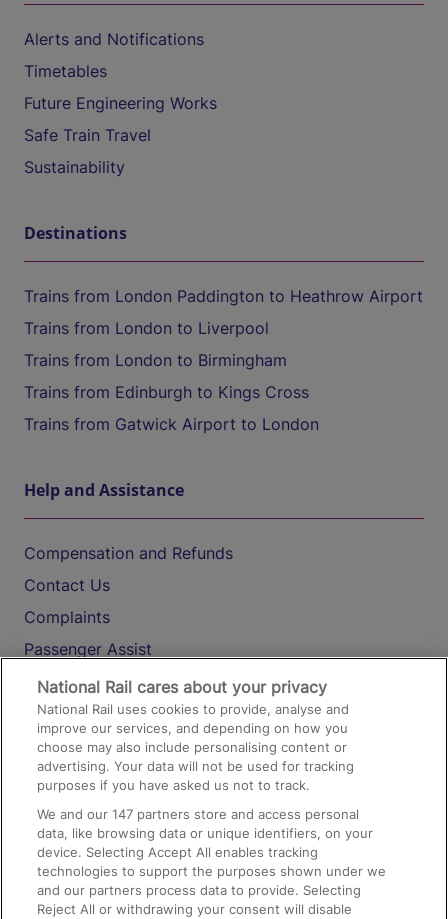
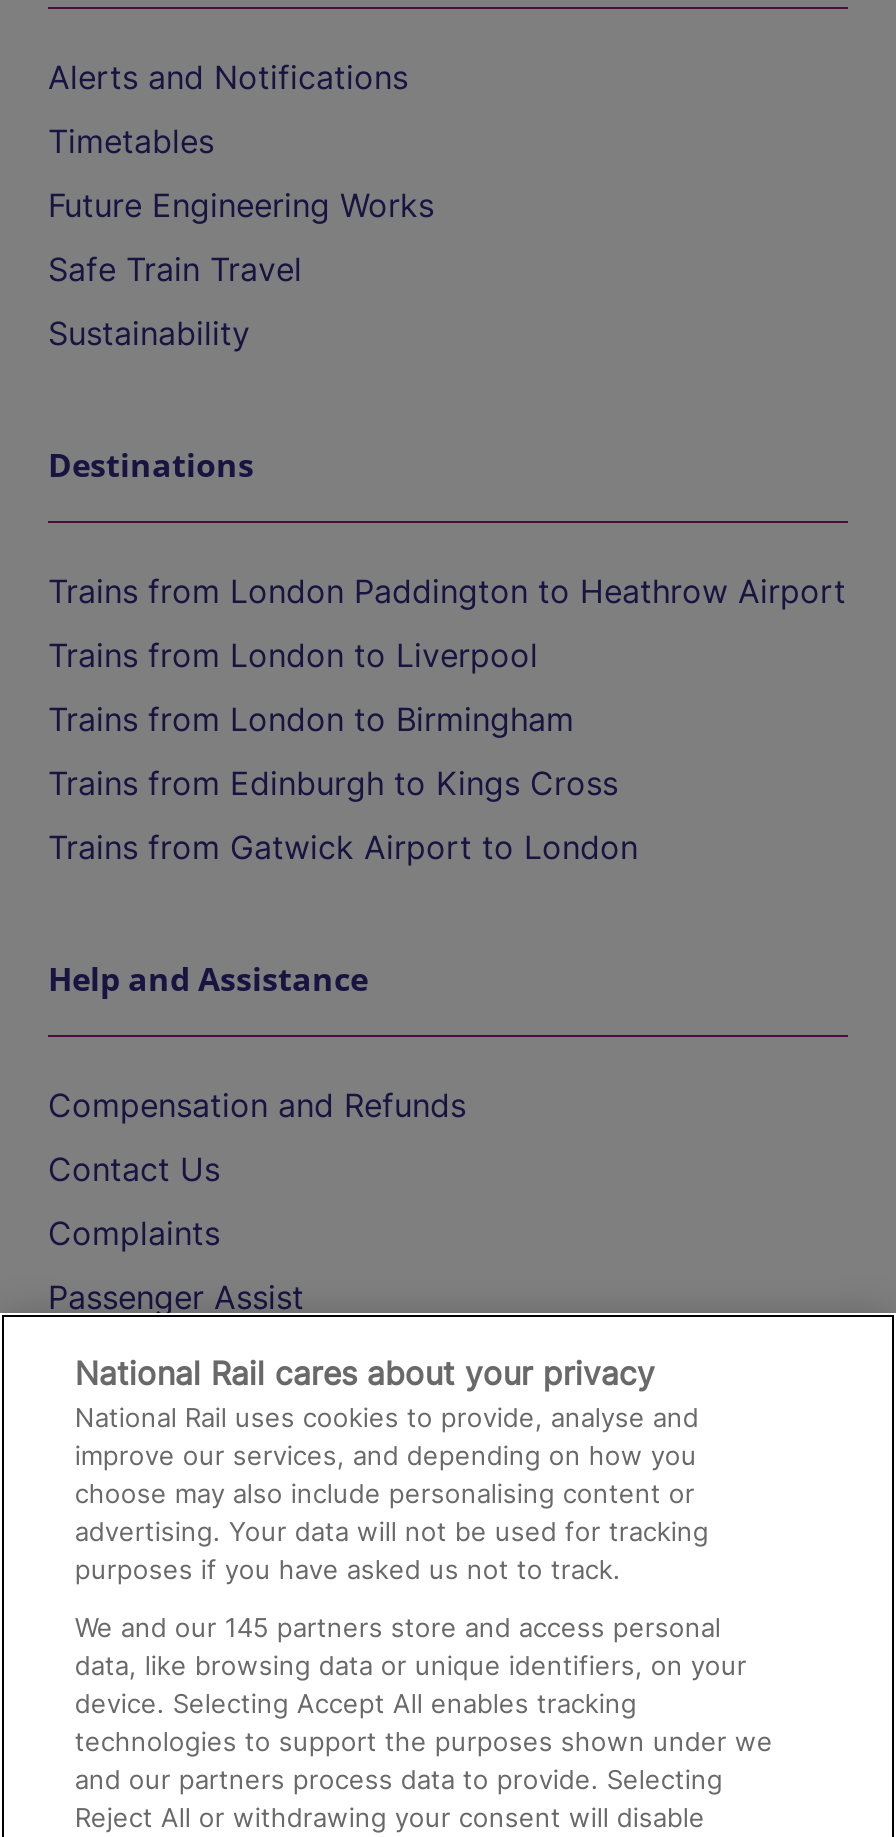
[37,806,359,822] We and our 147 partners store and access personal -> [75,1611,721,1643] We and our 145 partners store and access personal

